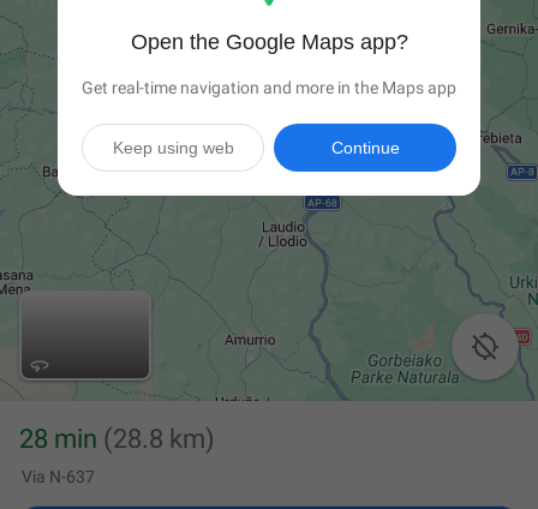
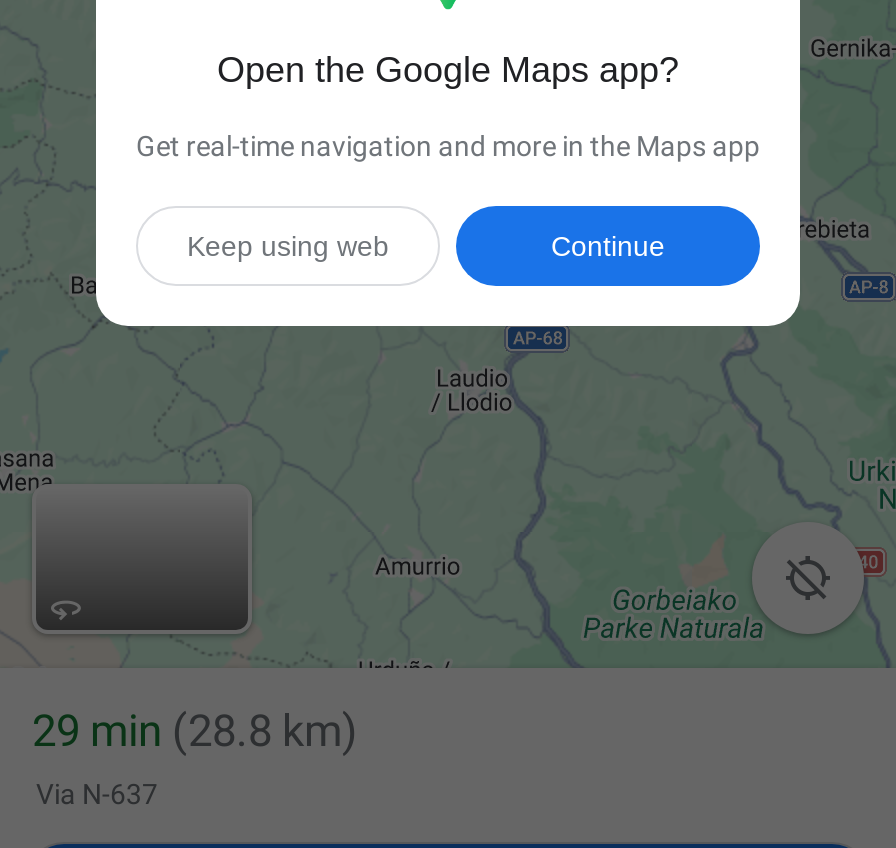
[19,424,215,454] 28 min (28.8 km) -> [32,706,358,756] 29 min (28.8 km)

